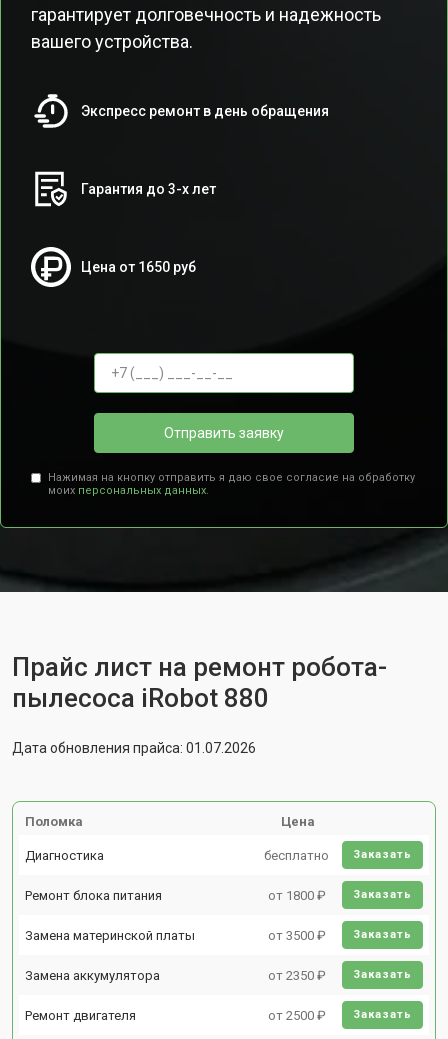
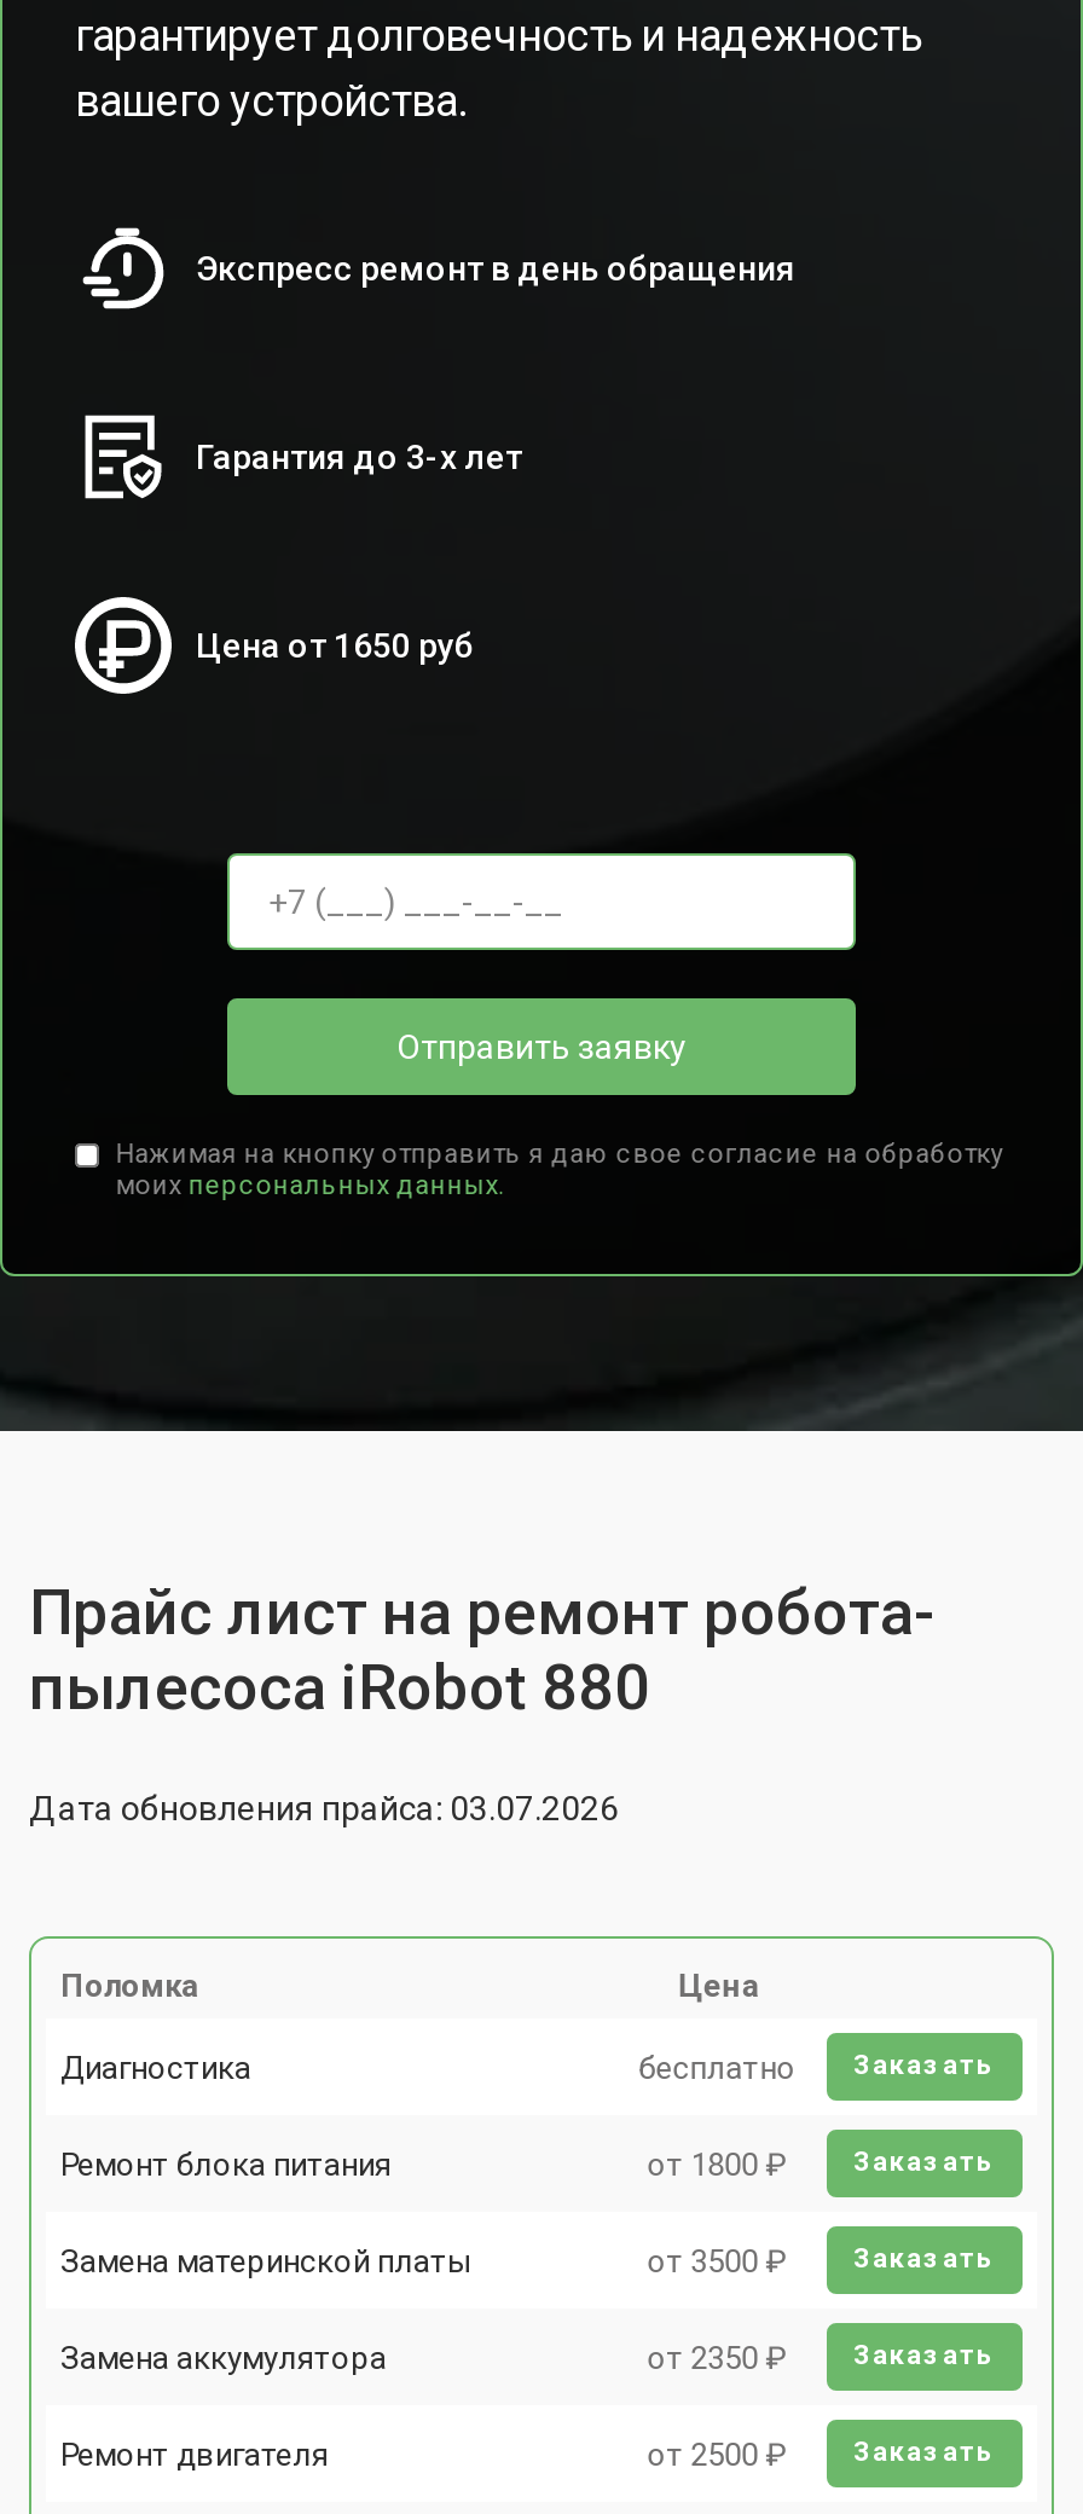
[12,740,256,756] Дата обновления прайса: 01.07.2026 -> [29,1789,619,1827] Дата обновления прайса: 03.07.2026

